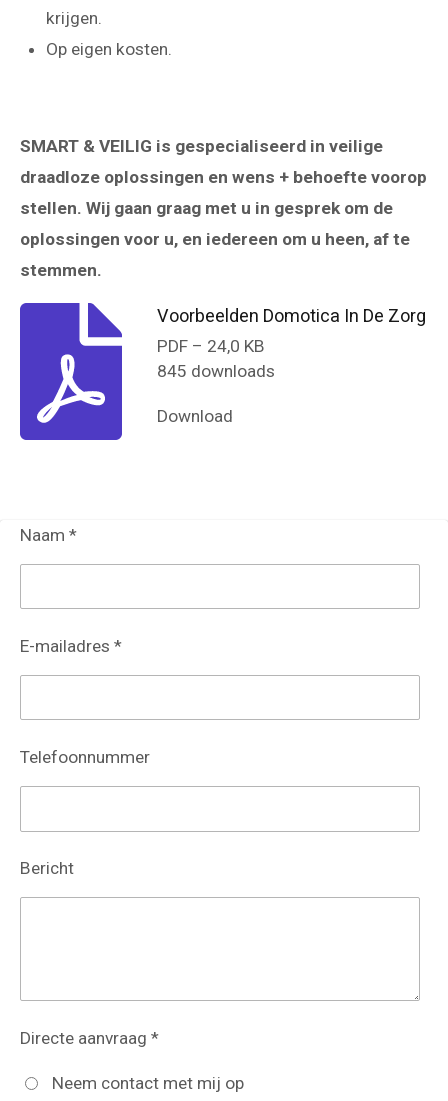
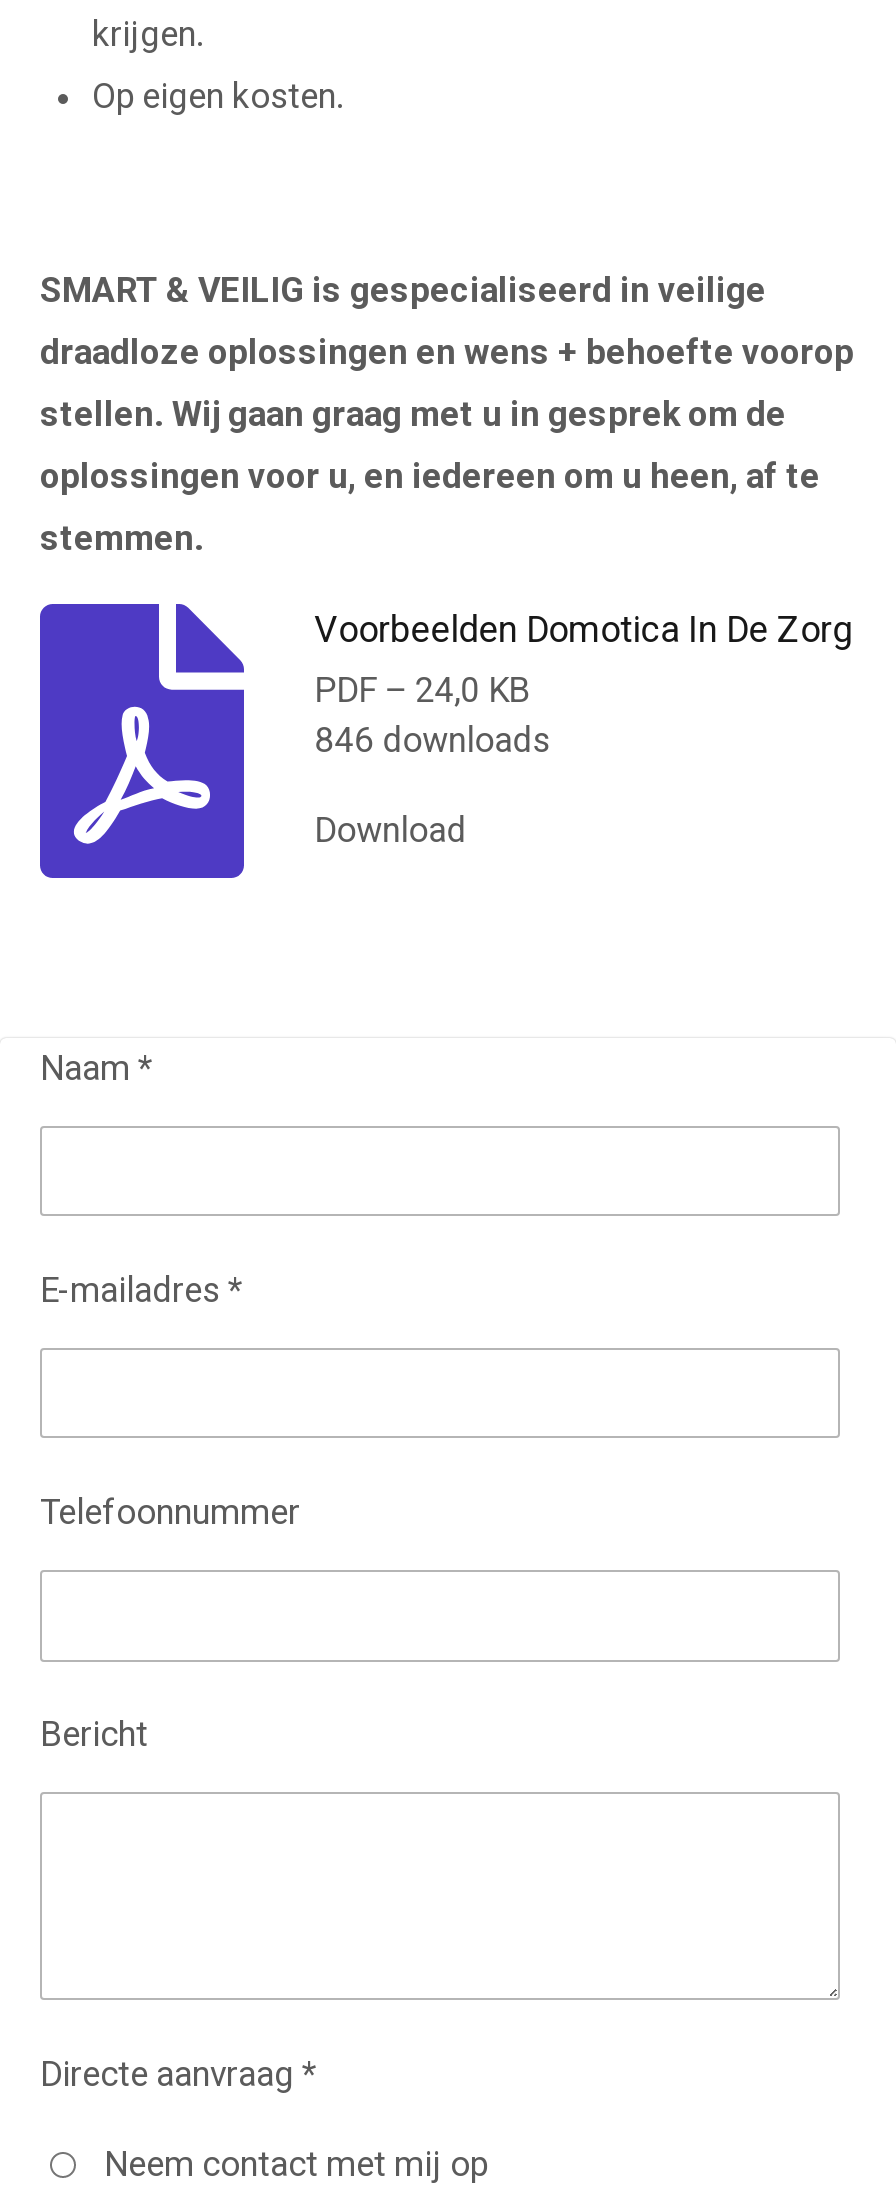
[157,361,275,381] 845 downloads -> [314,721,550,761] 846 downloads

